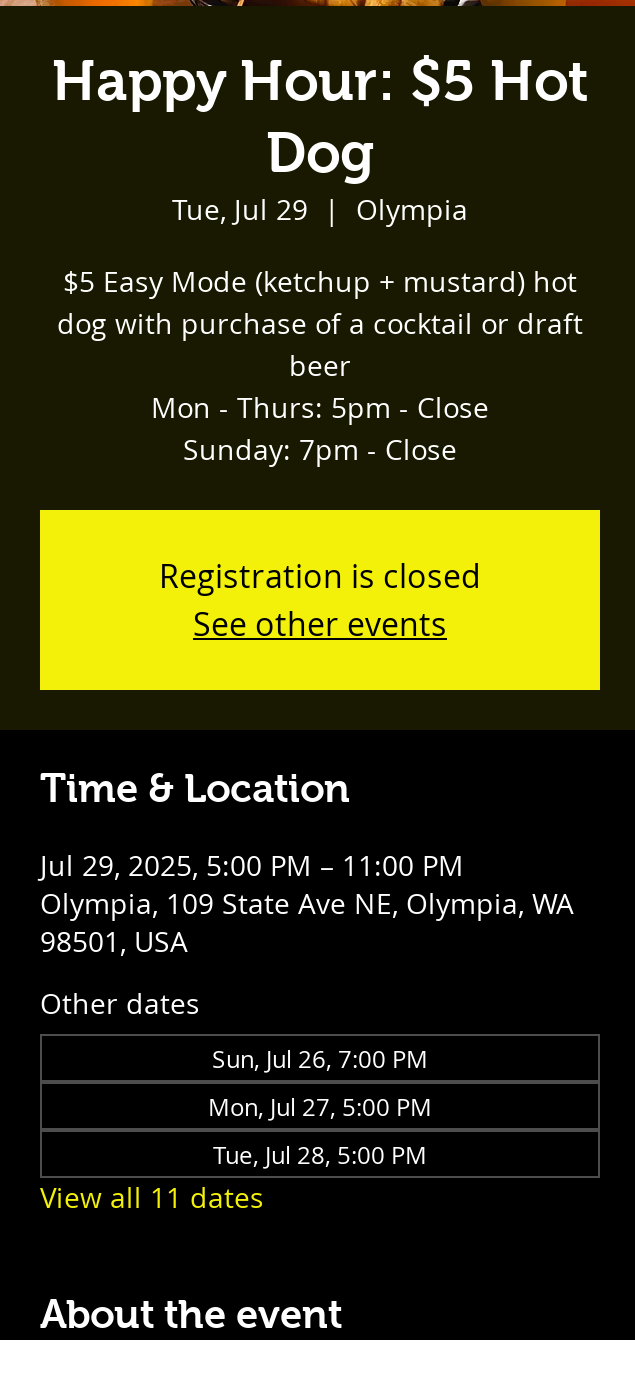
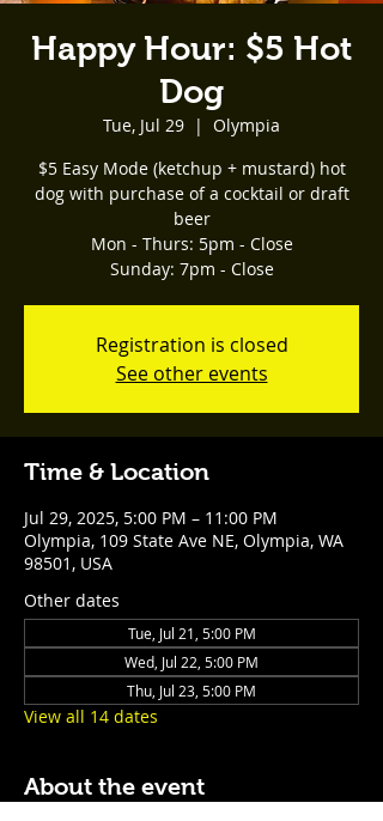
[212,1042,428,1074] Sun, Jul 26, 7:00 PM -> [127,624,256,643] Tue, Jul 21, 5:00 PM
[208,1090,432,1122] Mon, Jul 27, 5:00 PM -> [124,652,259,671] Wed, Jul 22, 5:00 PM
[213,1138,427,1170] Tue, Jul 28, 5:00 PM -> [127,681,256,700] Thu, Jul 23, 5:00 PM
[40,1178,264,1216] View all 11 dates -> [24,705,158,728] View all 14 dates

